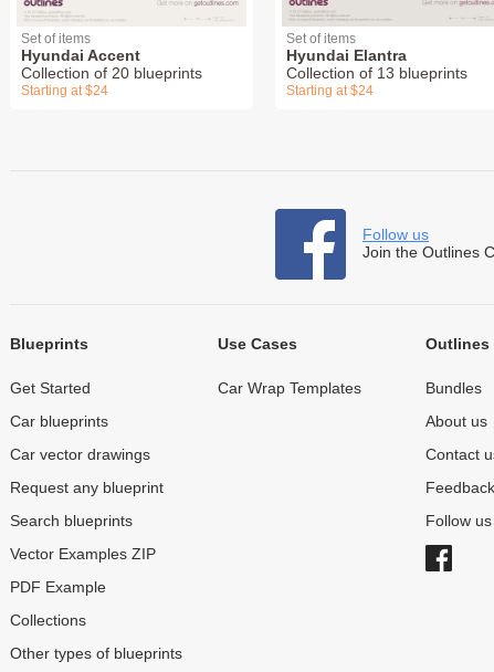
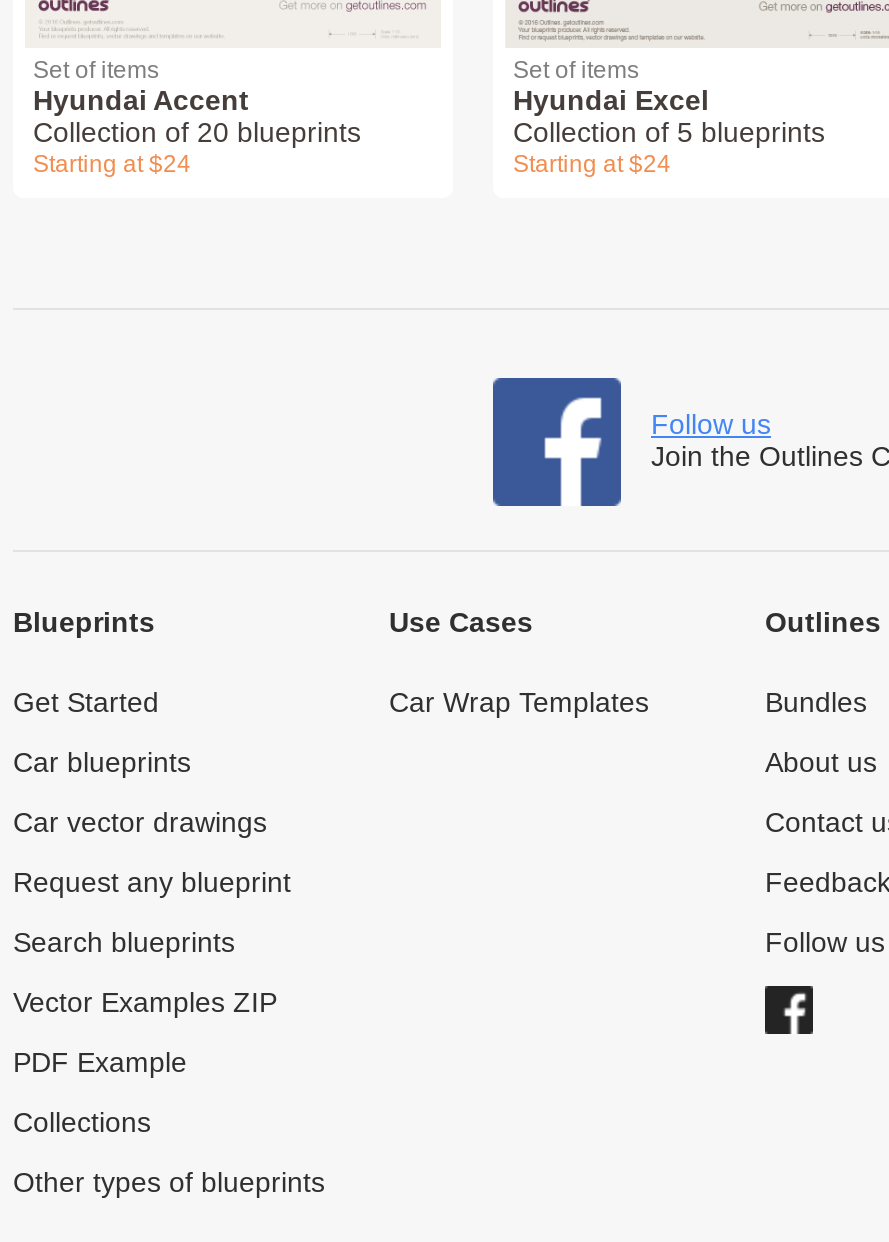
[286,47,407,65] Hyundai Elantra -> [513,85,709,117] Hyundai Excel
[286,65,467,82] Collection of 13 blueprints -> [513,117,825,149] Collection of 5 blueprints

